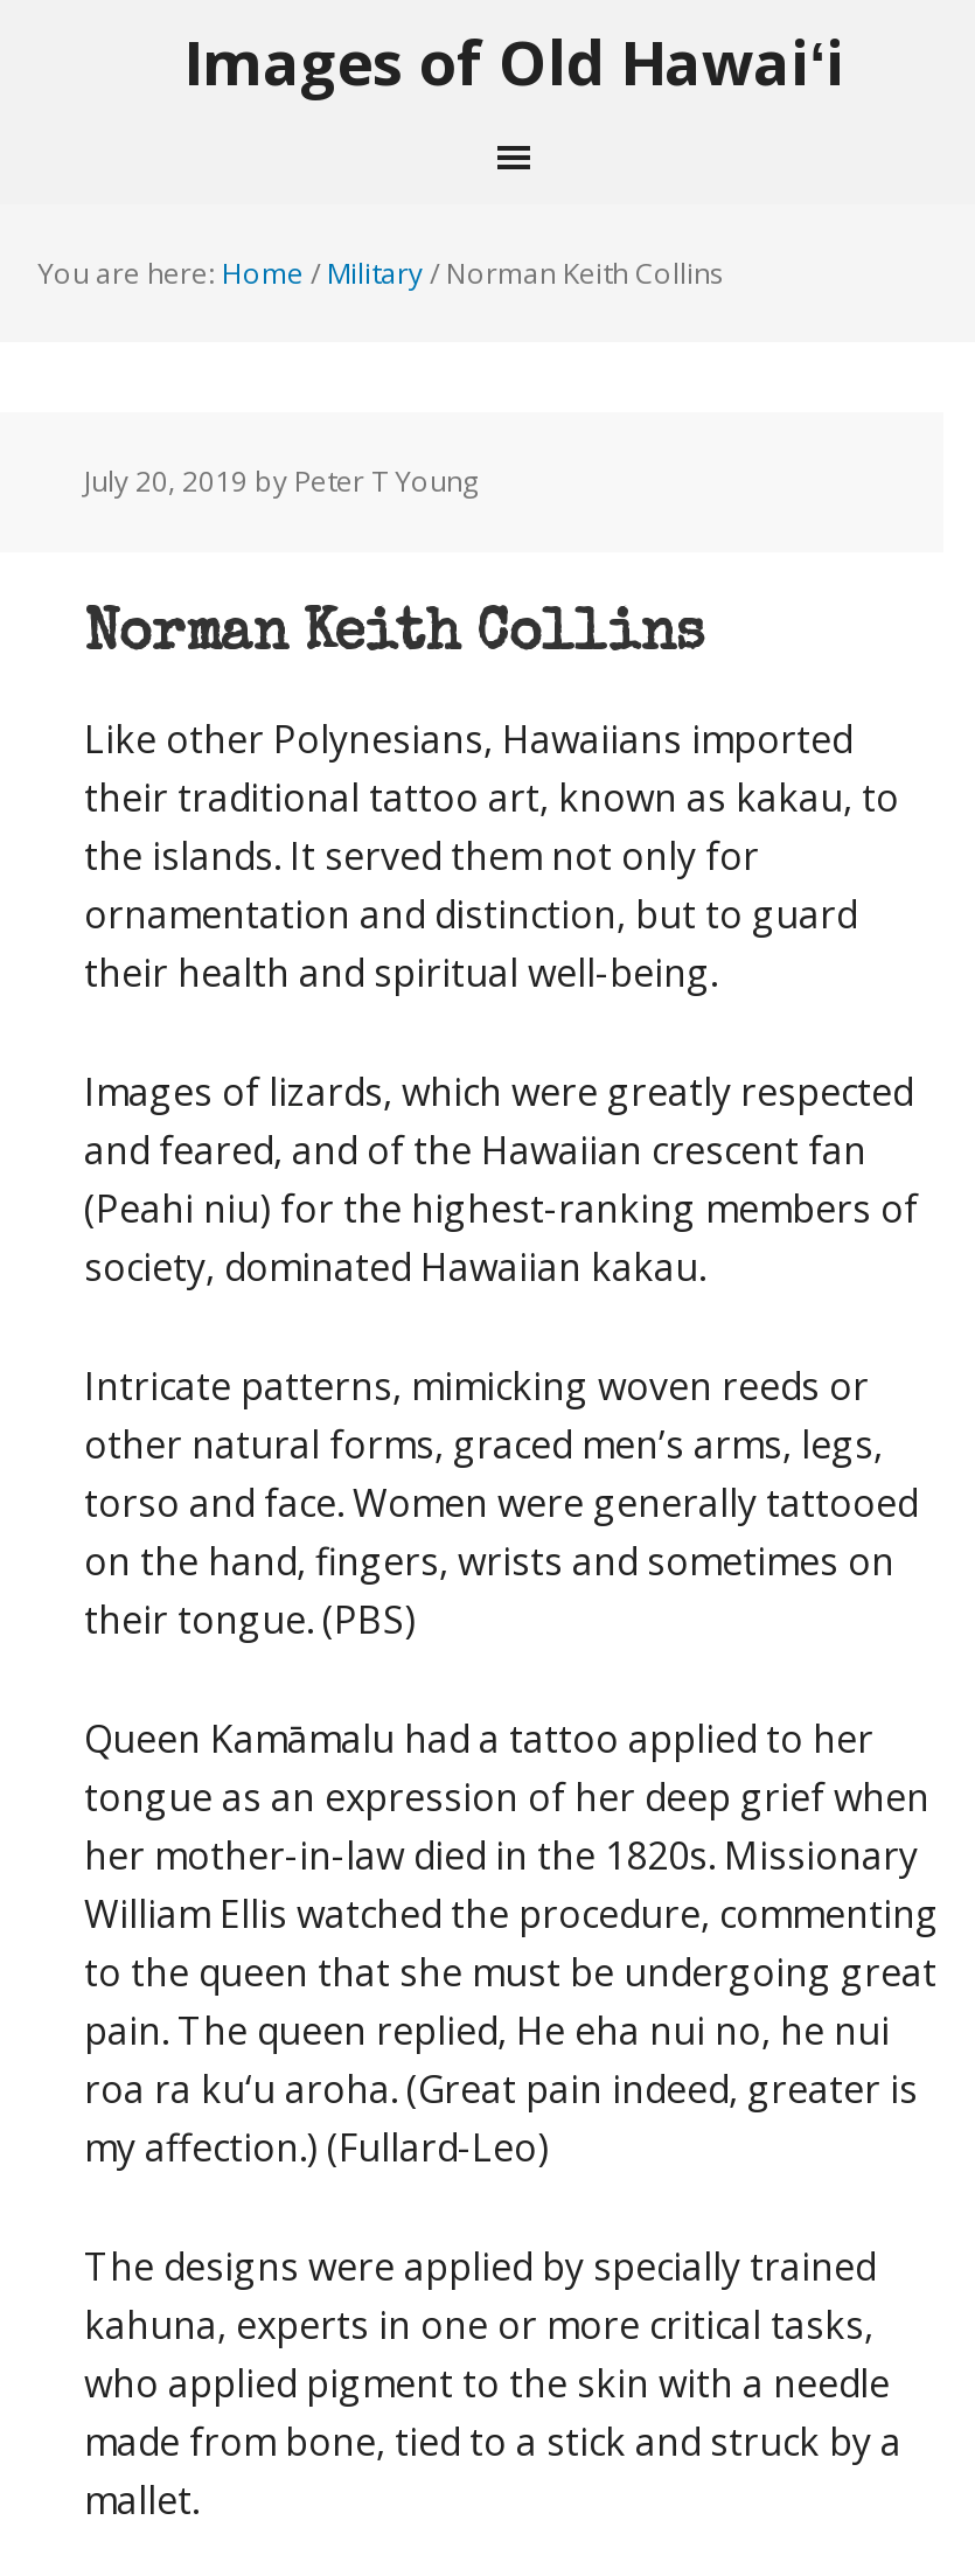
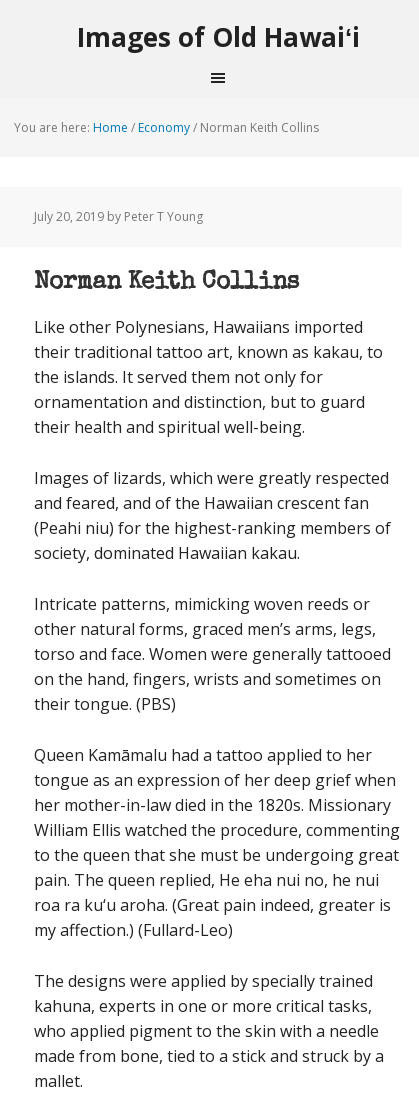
[37,253,724,293] You are here: Home / Military / Norman Keith Collins -> [14,119,319,136] You are here: Home / Economy / Norman Keith Collins

